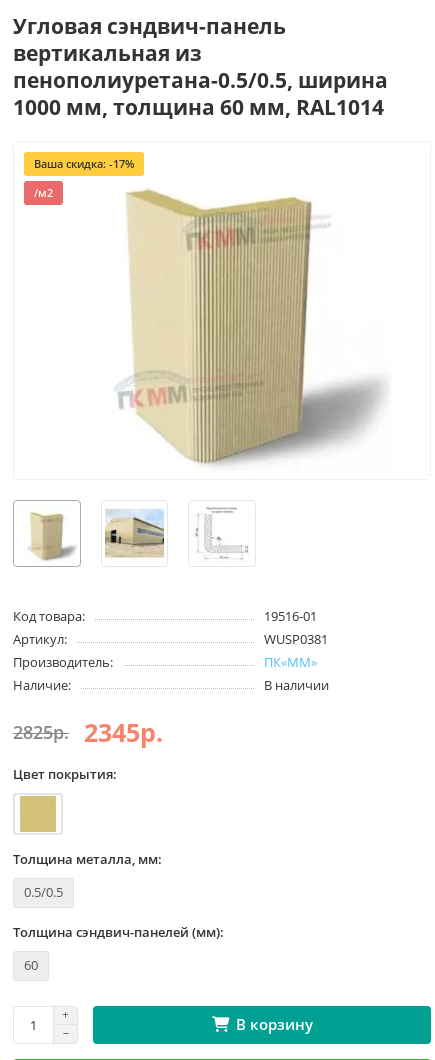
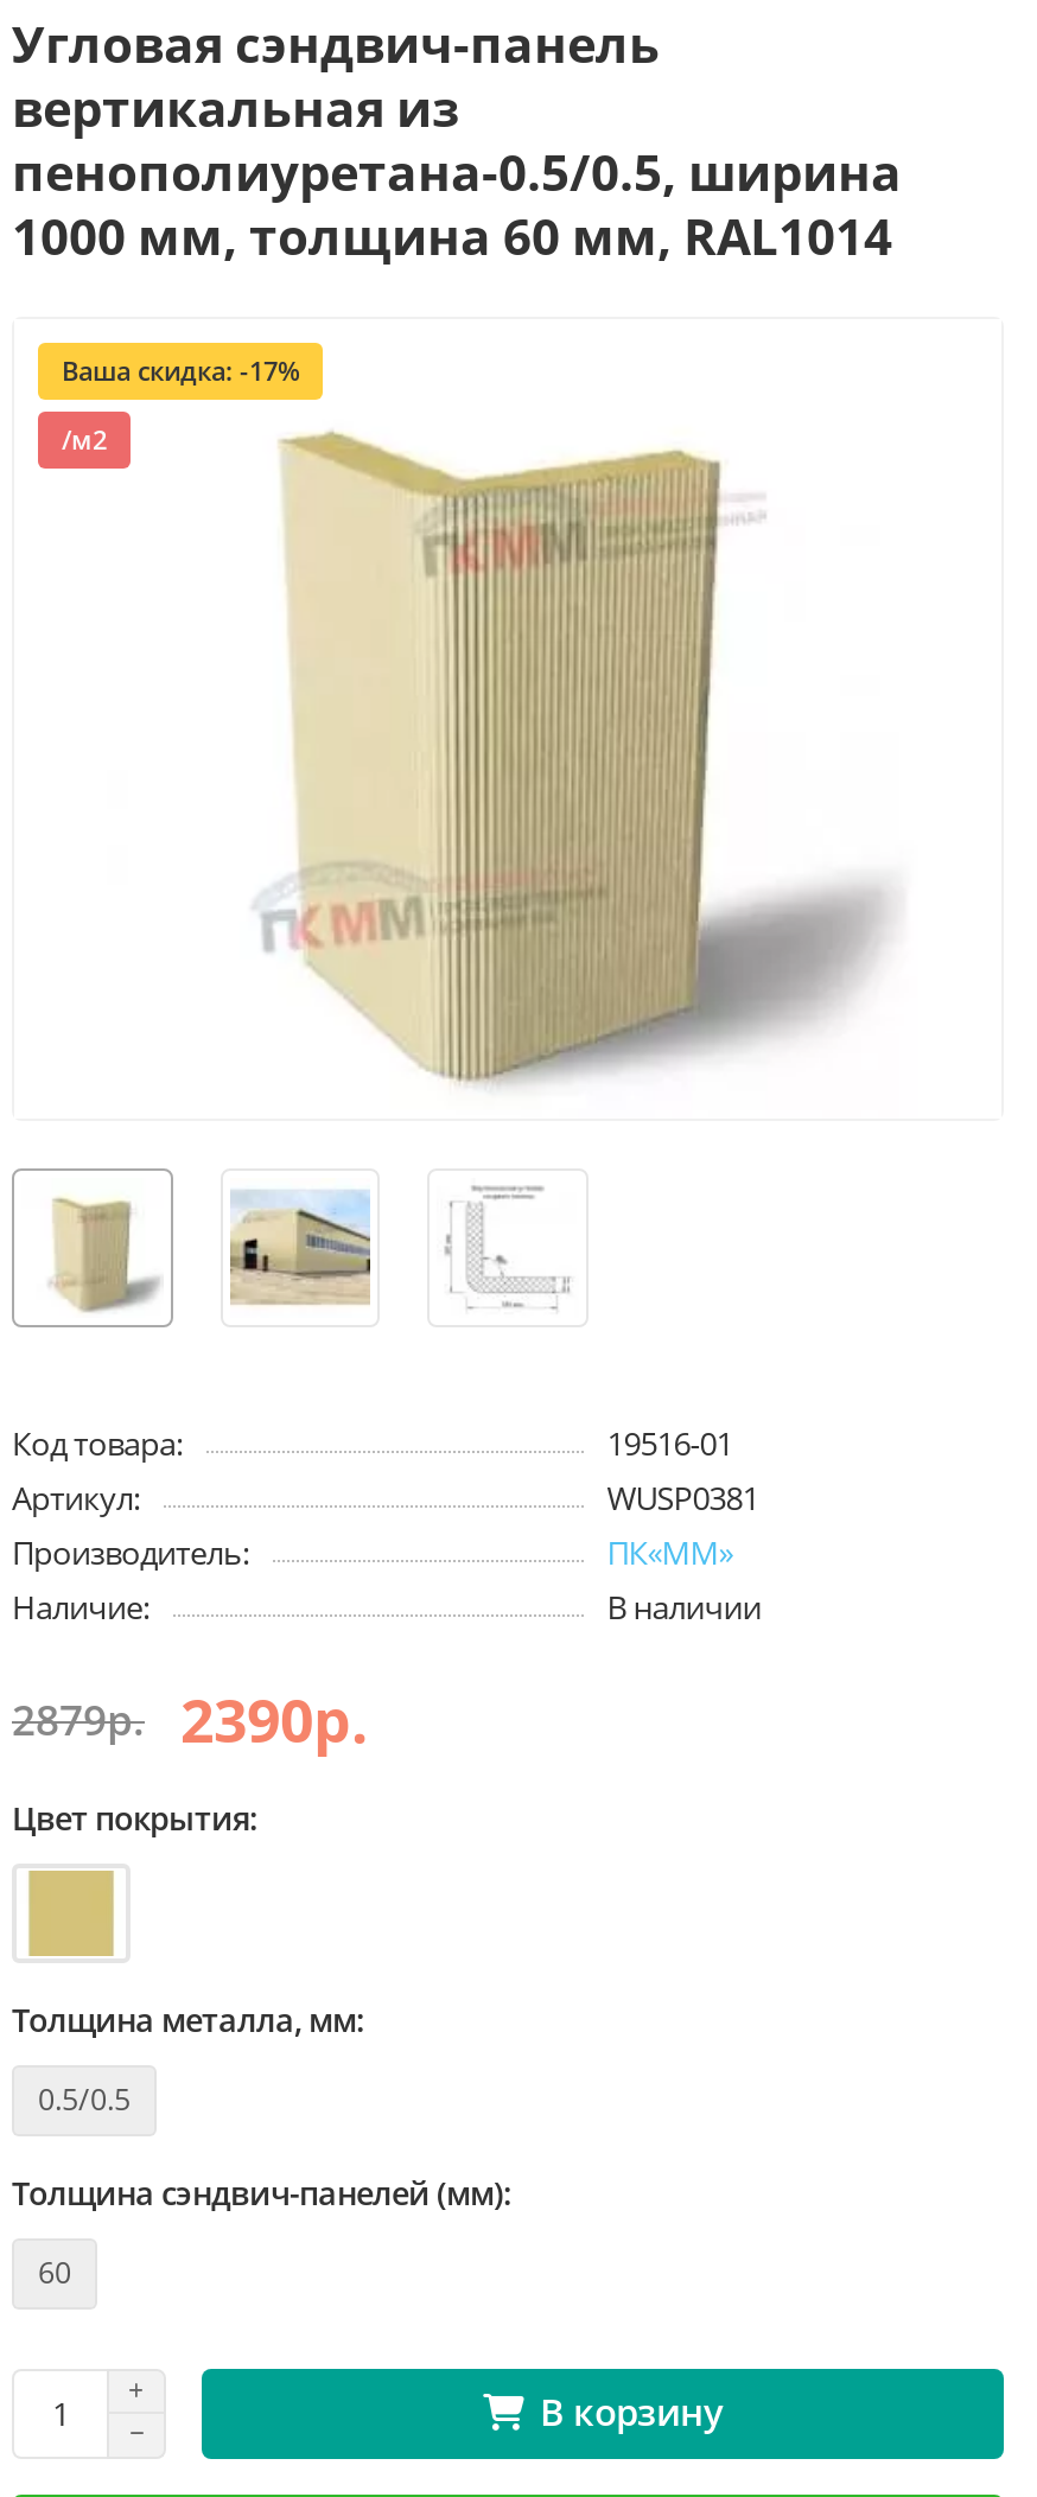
[13,715,163,749] 2825р. | 2345р. -> [12,1679,368,1760] 2879р. | 2390р.

